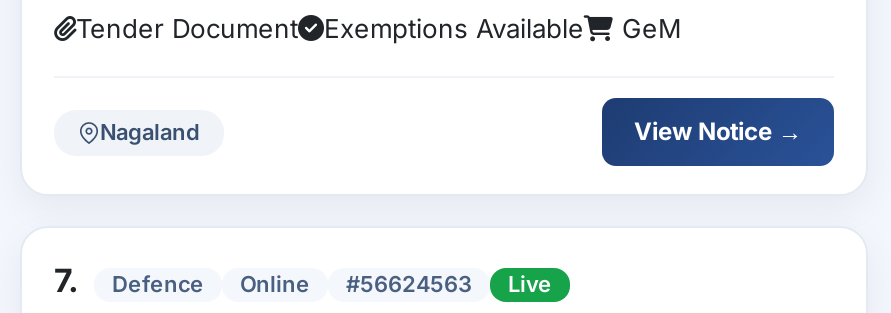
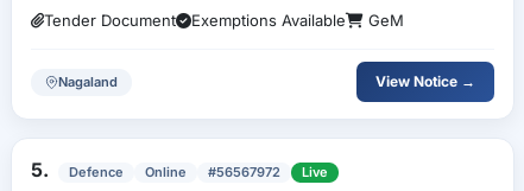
[54,260,78,300] 7. -> [31,158,49,182] 5.
[346,270,472,298] #56624563 -> [208,164,280,180] #56567972

